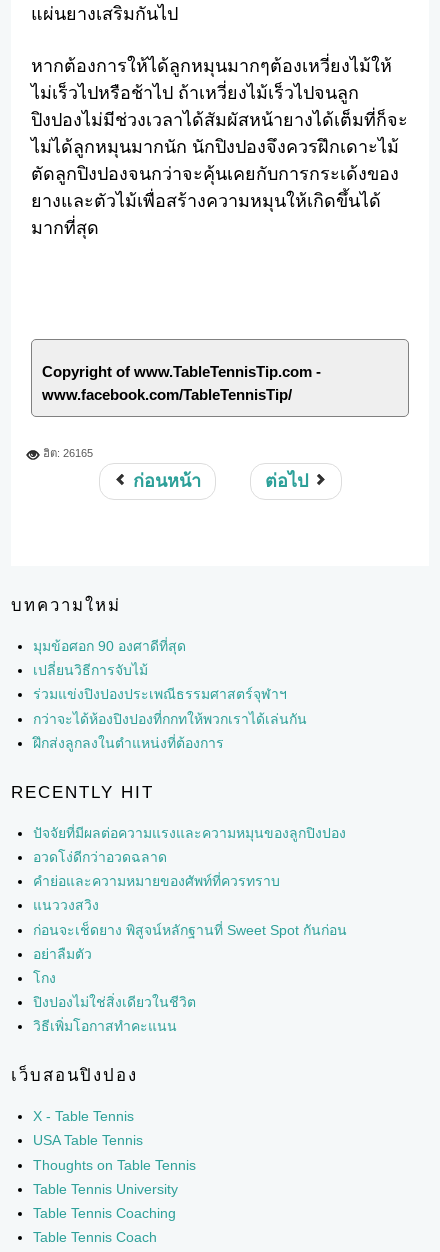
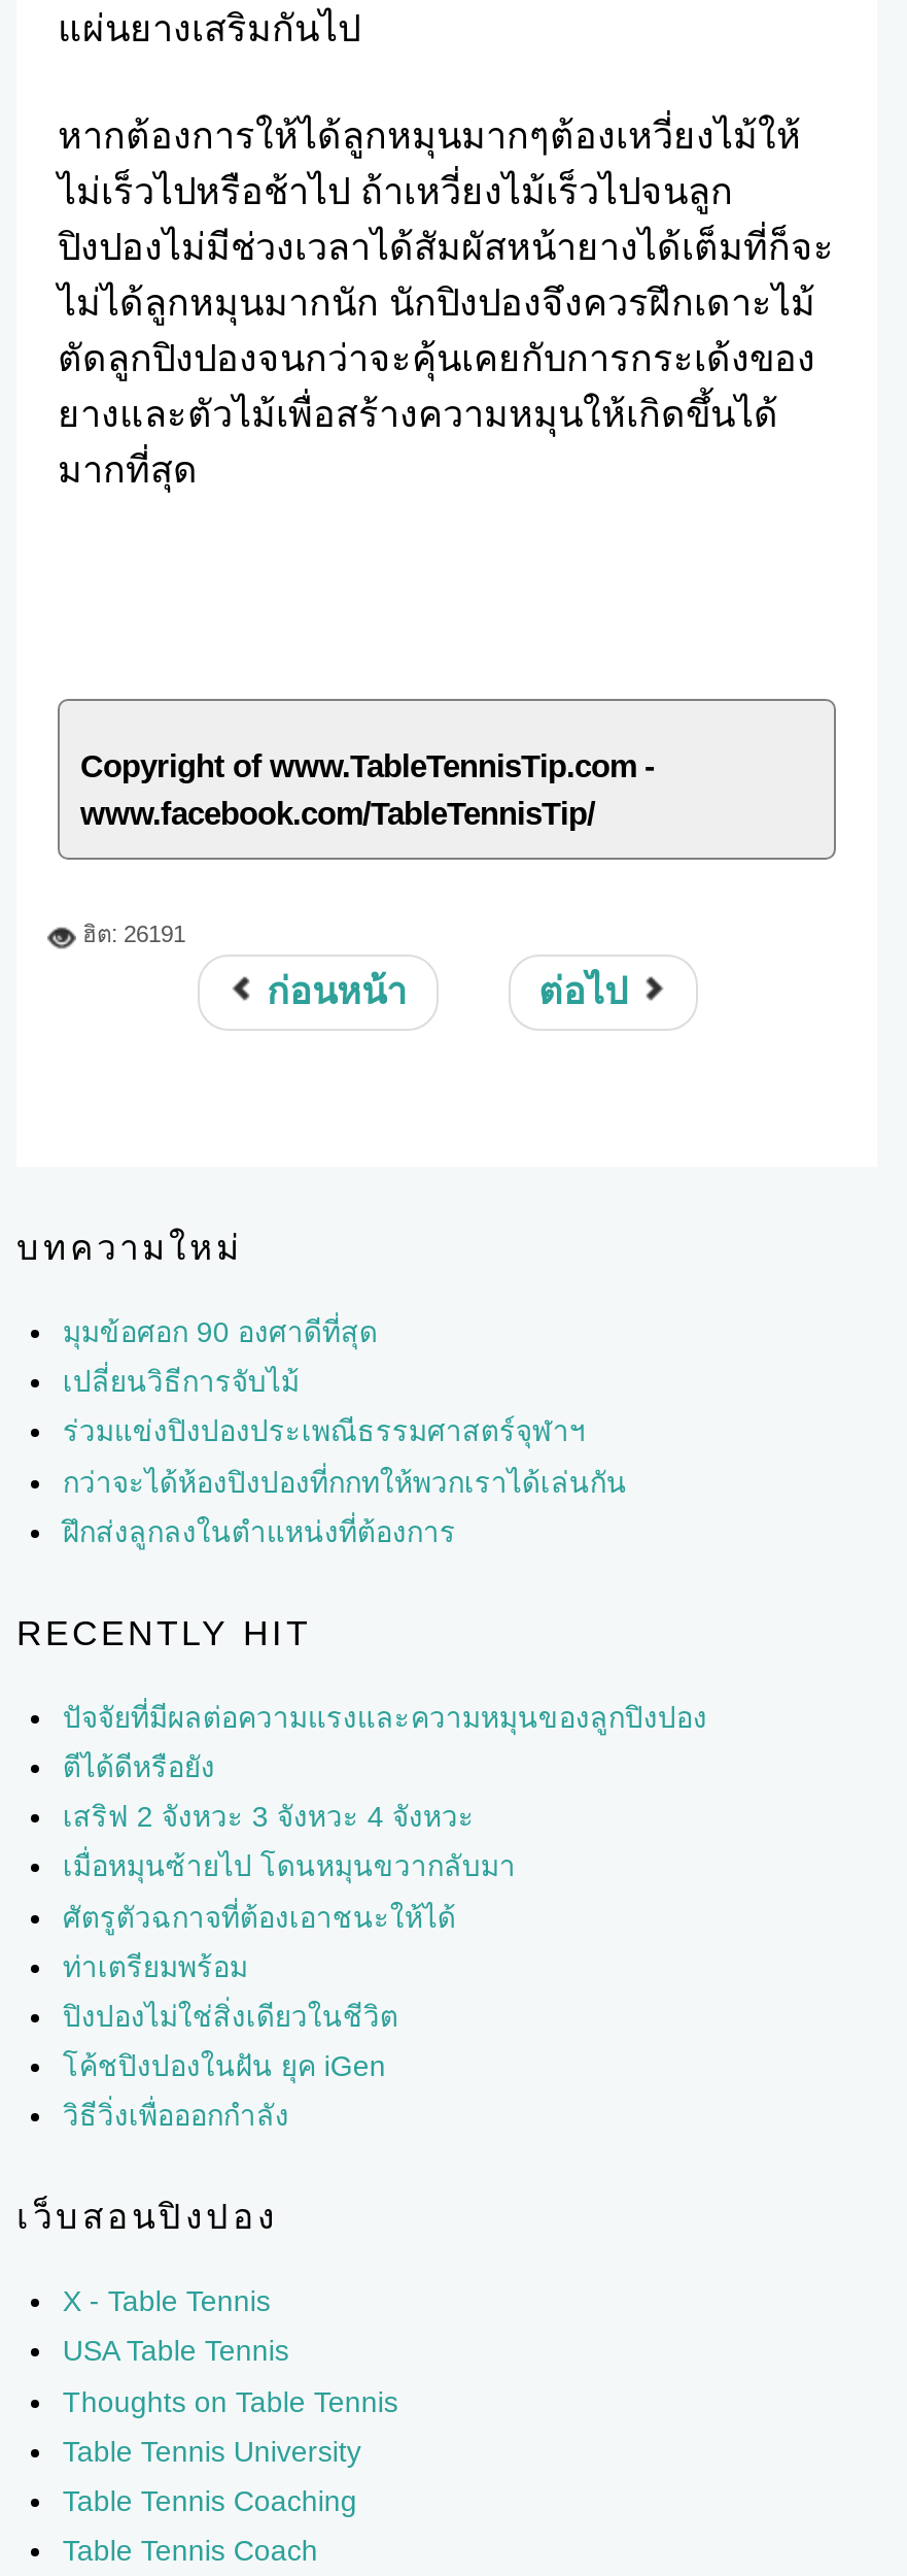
[43,447,93,459] ฮิต: 26165 -> [82,922,185,946] ฮิต: 26191
[33,849,347,986] อวดโง่ดีกว่าอวดฉลาด | คำย่อและความหมายของศัพท์ที่ควรทราบ | แนววงสวิง | ก่อนจะเช็ดยาง พิสูจน์หลักฐานที่ Sweet Spot กันก่อน | อย่าลืมตัว | โกง -> [63,1750,516,1983] ตีได้ดีหรือยัง | เสริฟ 2 จังหวะ 3 จังหวะ 4 จังหวะ | เมื่อหมุนซ้ายไป โดนหมุนขวากลับมา | ศัตรูตัวฉกาจที่ต้องเอาชนะให้ได้ | ท่าเตรียมพร้อม
moved [33,994,196,1010] -> [63,2000,398,2033]: ปิงปองไม่ใช่สิ่งเดียวในชีวิต
[33,1018,177,1034] วิธีเพิ่มโอกาสทำคะแนน -> [63,2049,386,2132] โค้ชปิงปองในฝัน ยุค iGen | วิธีวิ่งเพื่อออกกำลัง

